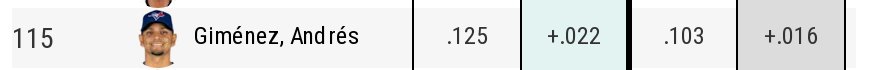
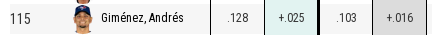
[446,21,488,49] .125 -> [227,11,248,25] .128
[547,21,601,49] +.022 -> [277,11,304,25] +.025

